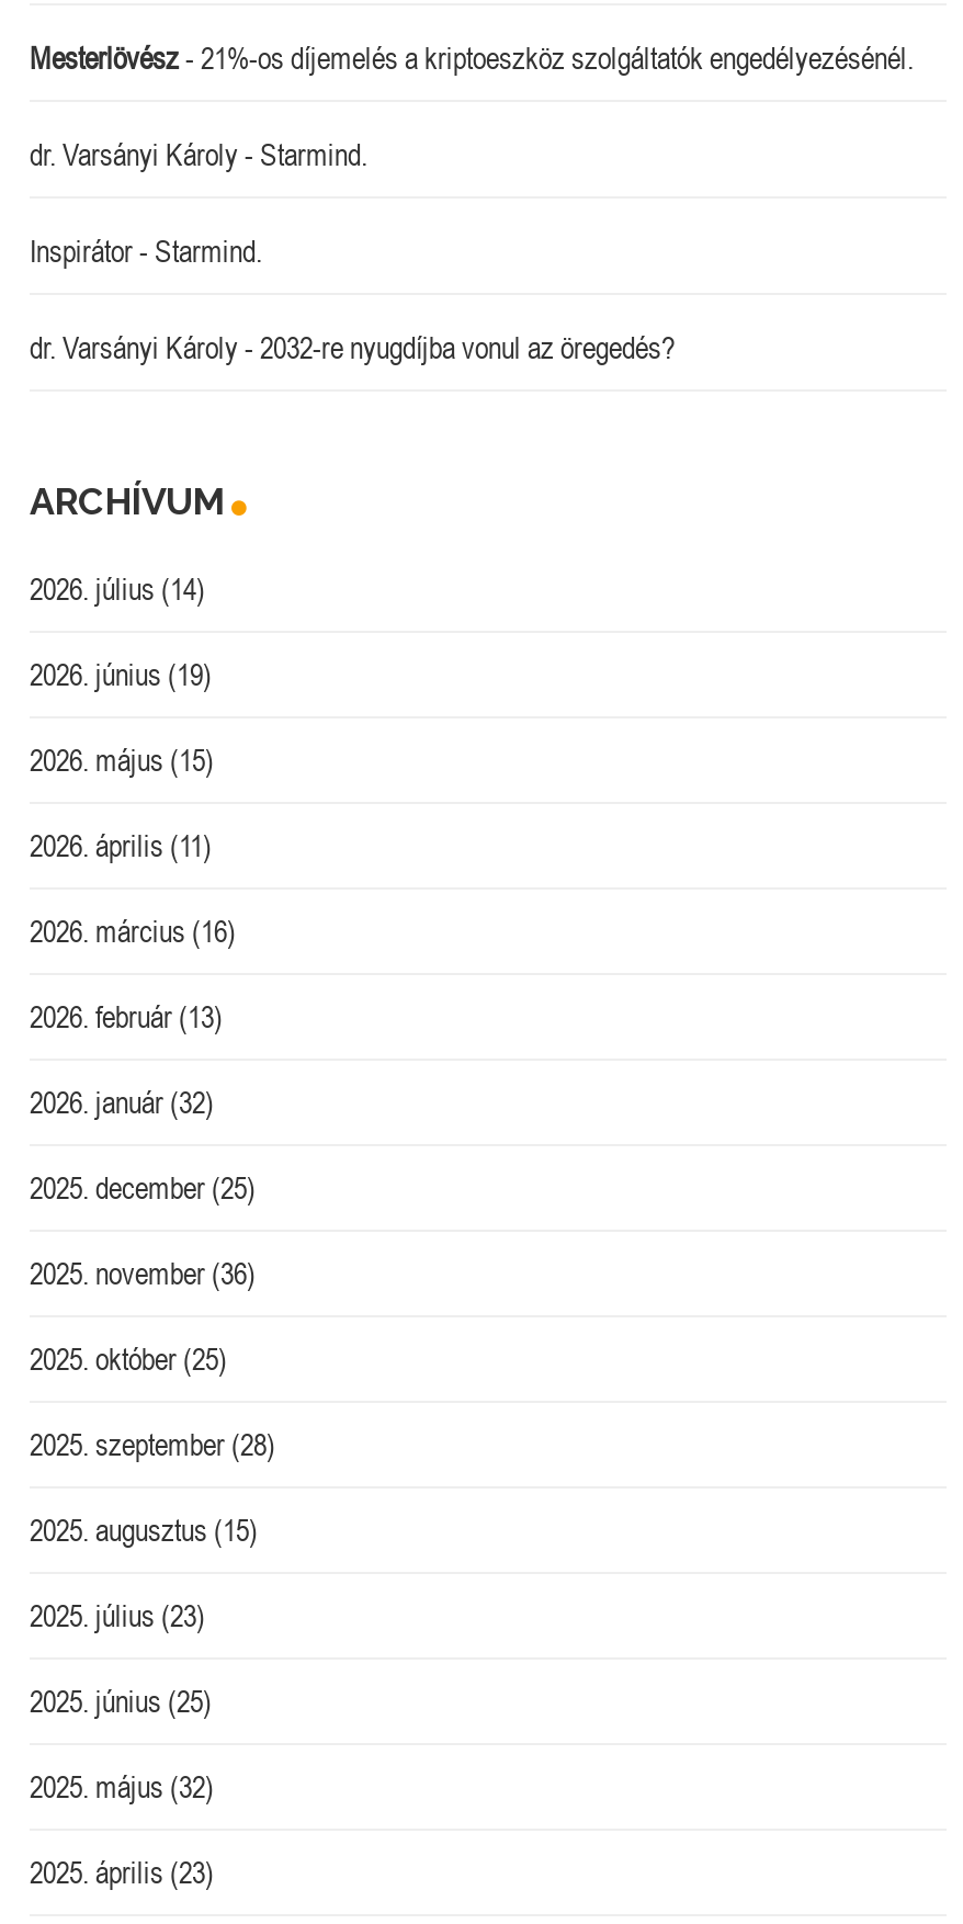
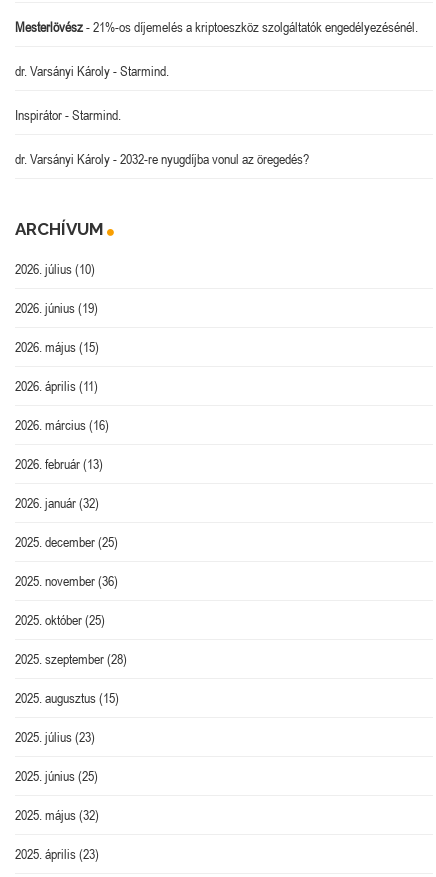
[30,570,205,606] 2026. július (14) -> [15,260,95,276] 2026. július (10)

